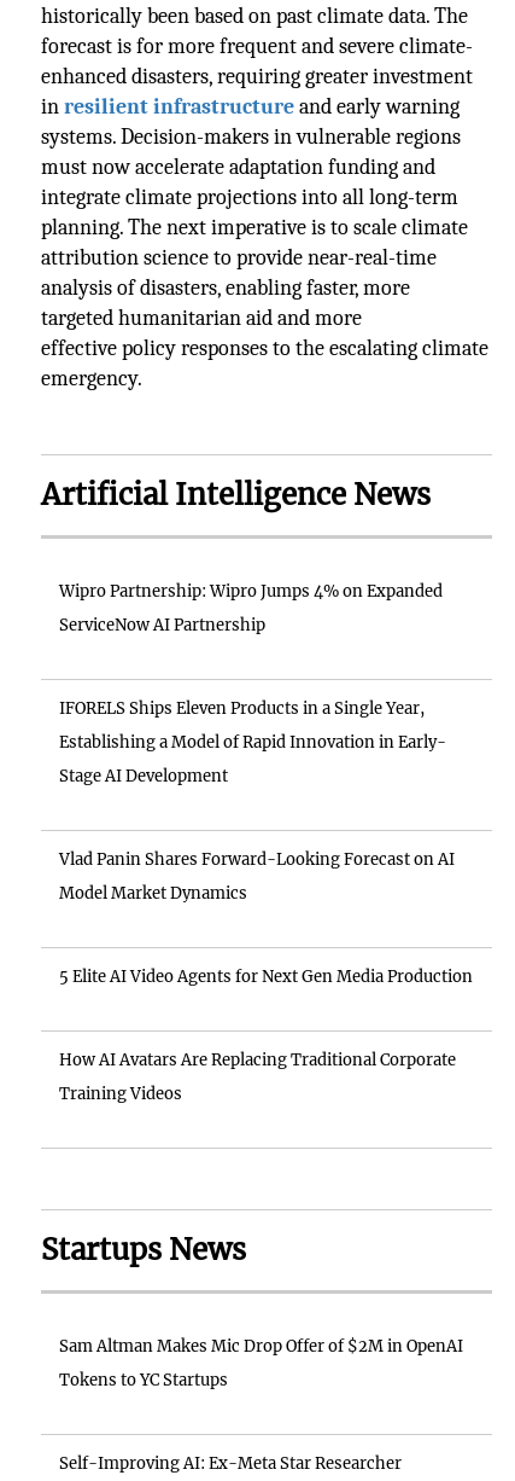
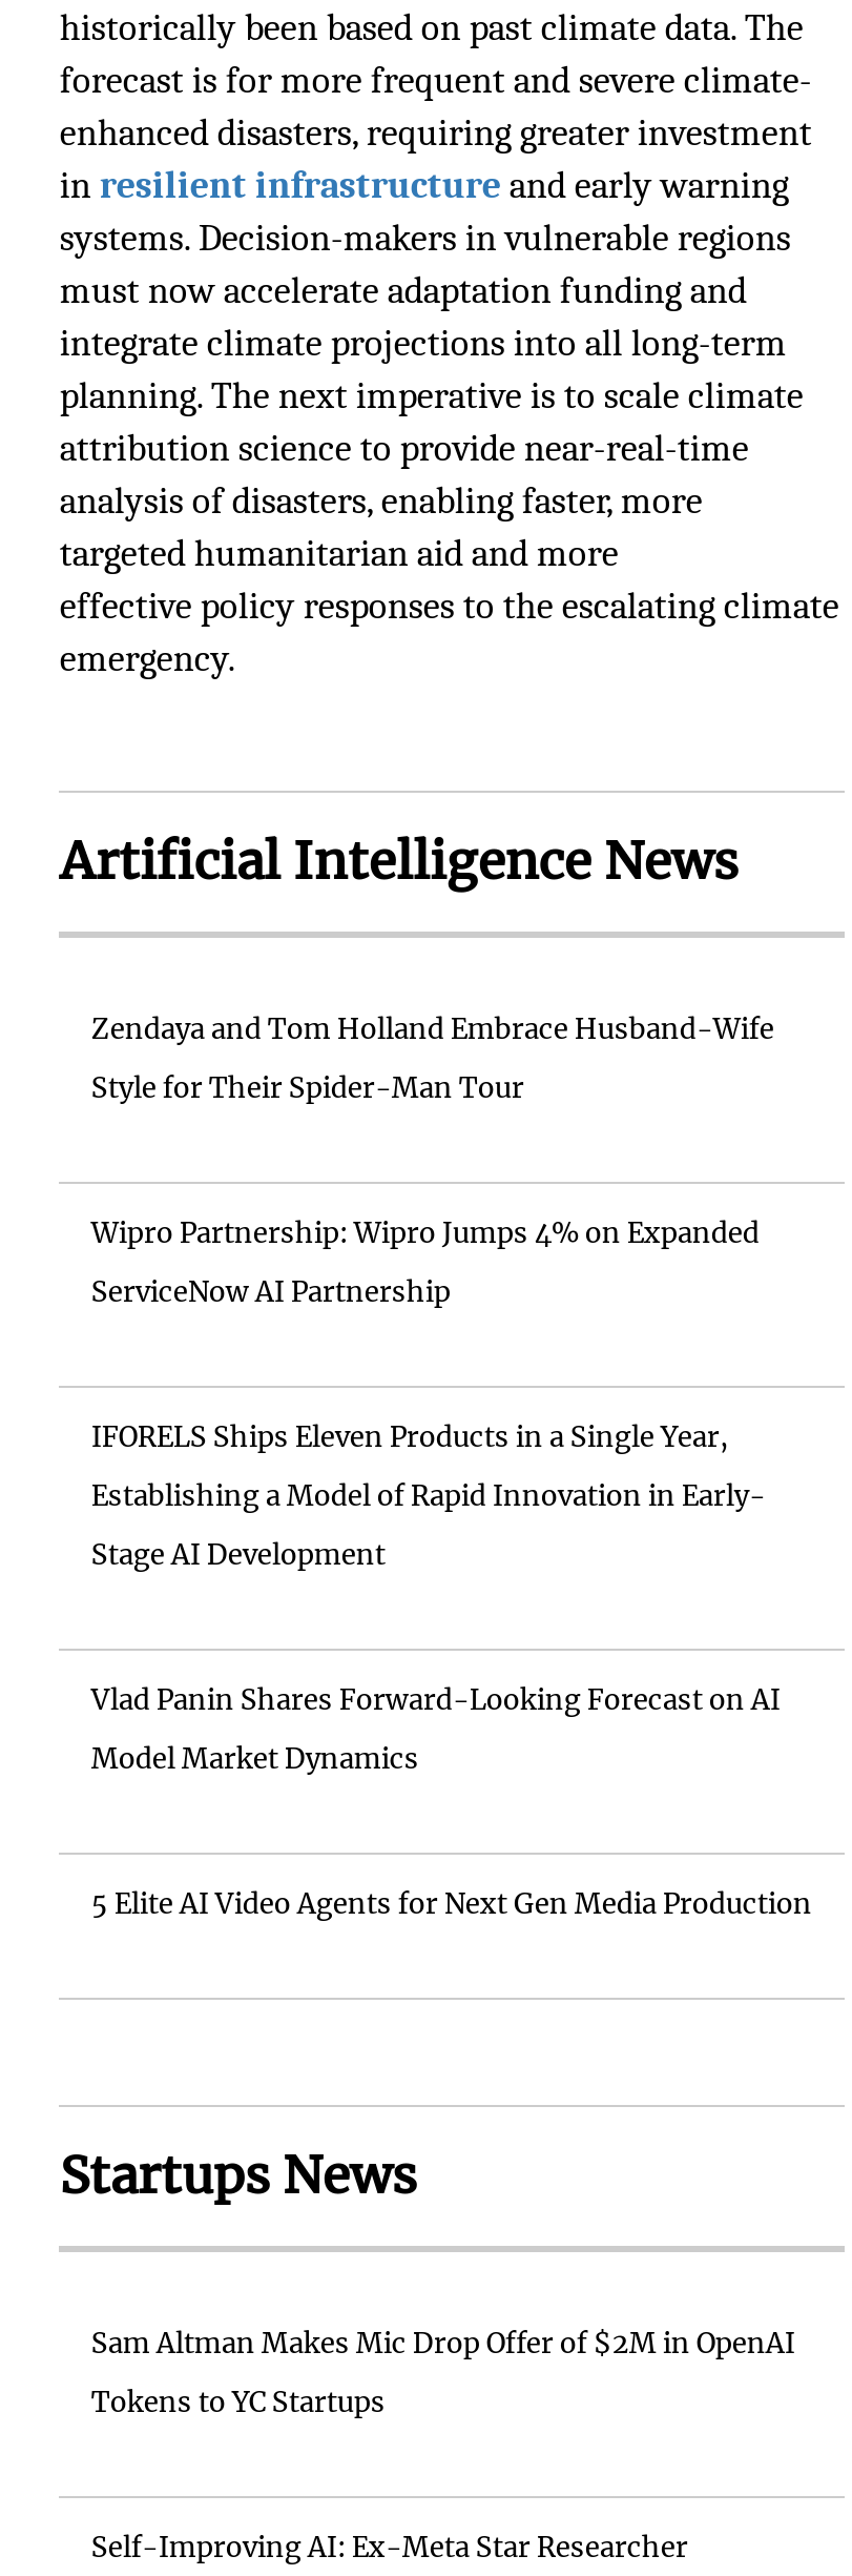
none -> [91,1011,774,1106] Zendaya and Tom Holland Embrace Husband-Wife | Style for Their Spider-Man Tour
moved [60,581,473,987] -> [91,1215,812,1922]: Wipro Partnership: Wipro Jumps 4% on Expanded | ServiceNow AI Partnership | IFORELS Ships Eleven Products in a Single Year, | Establishing a Model of Rapid Innovation in Early- | Stage AI Development | Vlad Panin Shares Forward-Looking Forecast on AI | Model Market Dynamics | 5 Elite AI Video Agents for Next Gen Media Production
[60,1050,456,1104] How AI Avatars Are Replacing Traditional Corporate | Training Videos -> none

